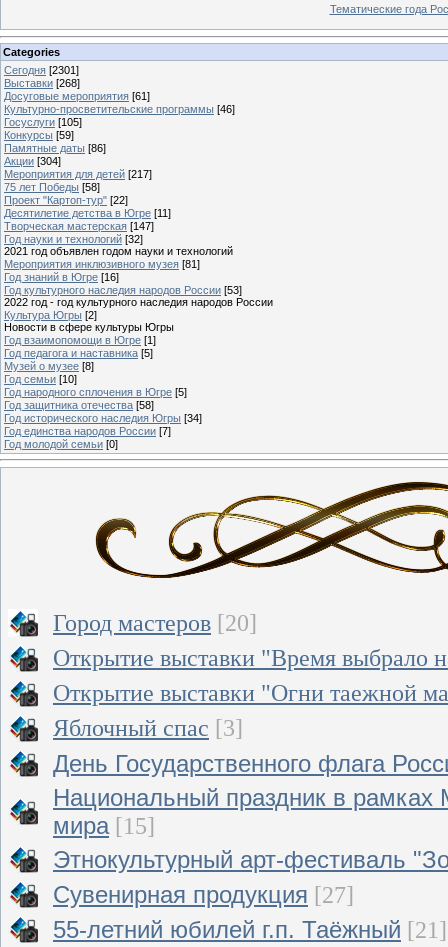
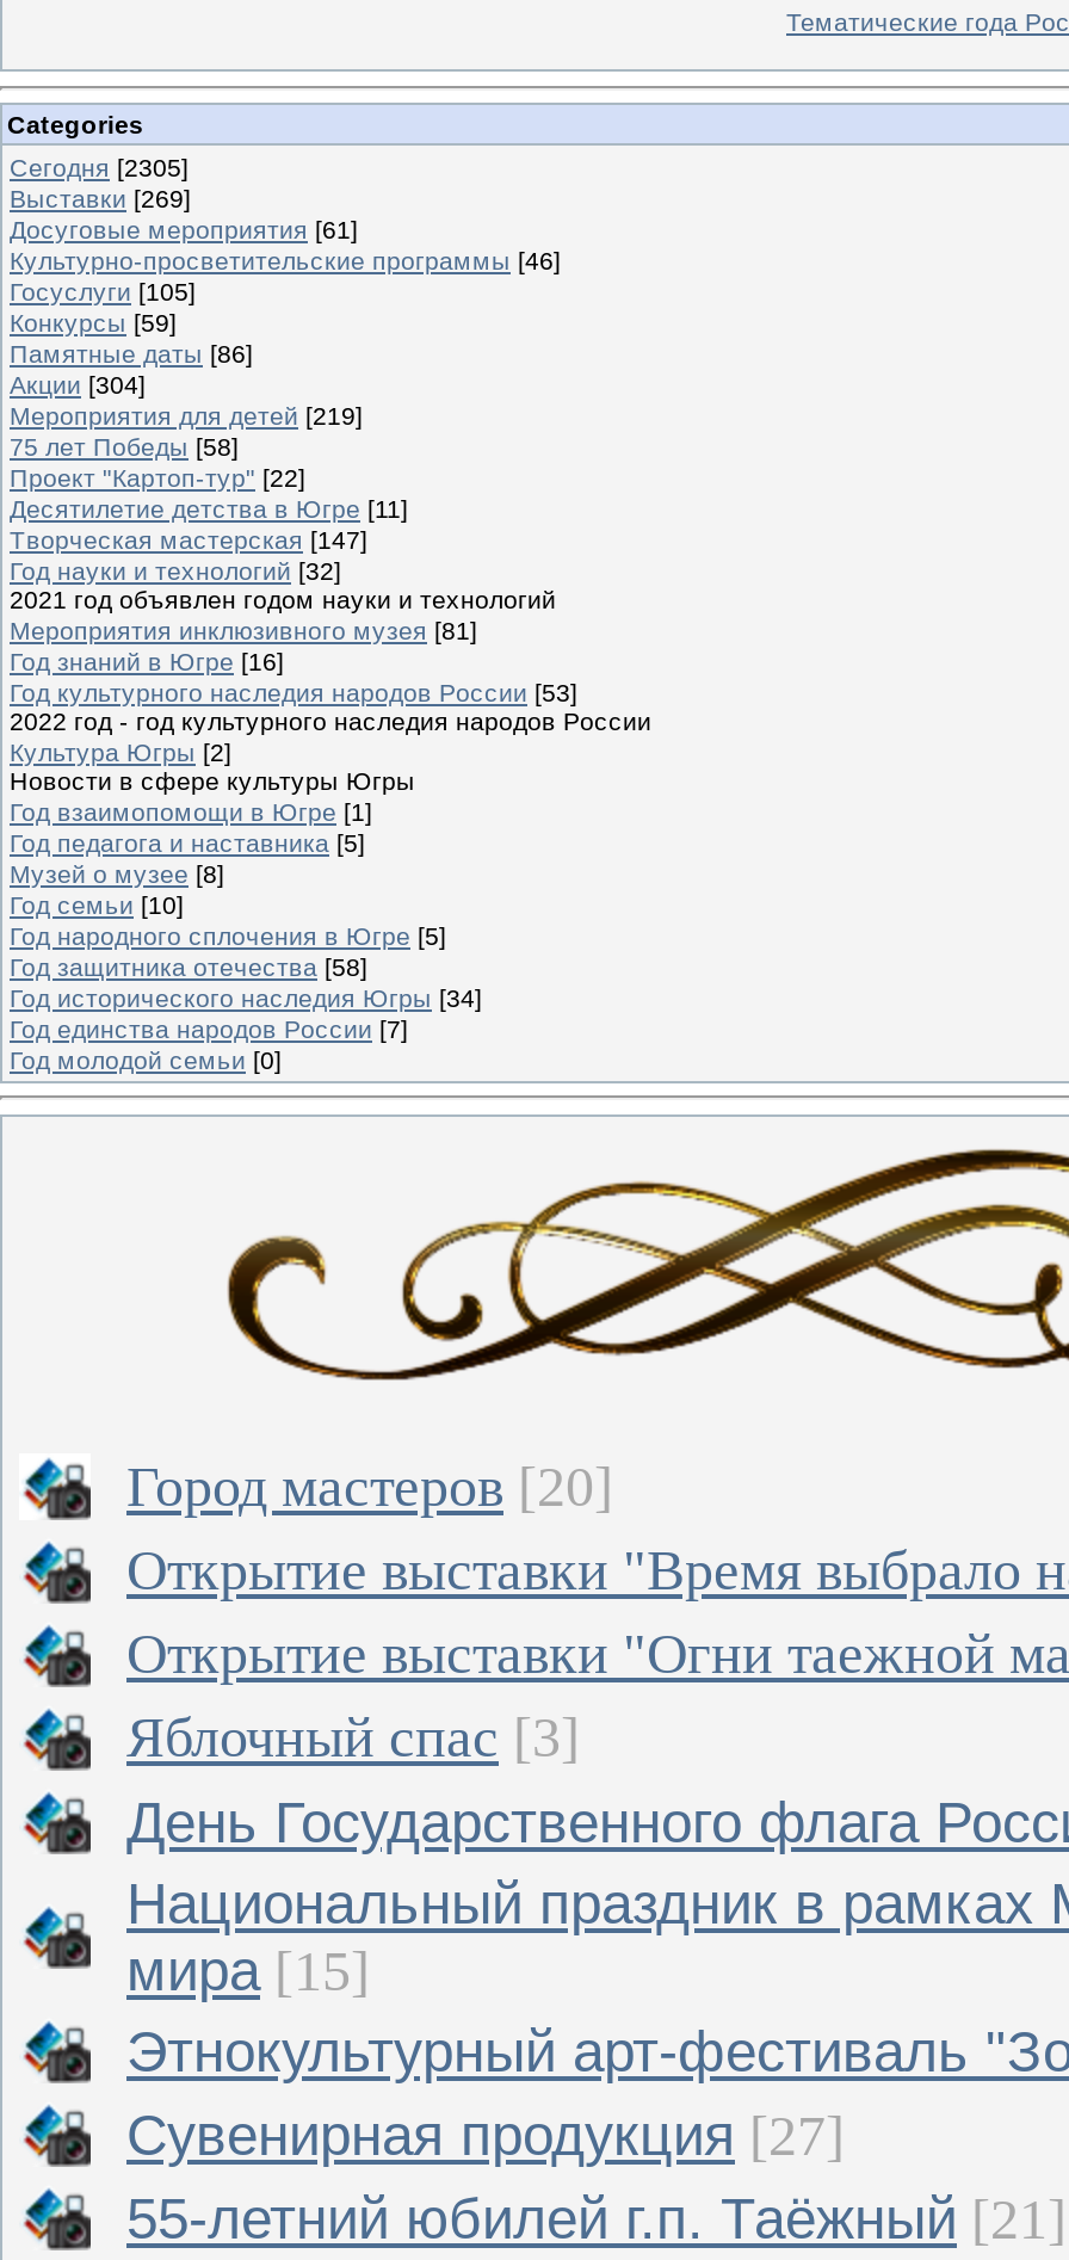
[4,64,79,76] Сегодня [2301] -> [10,153,189,181] Сегодня [2305]
[4,77,80,89] Выставки [268] -> [10,184,191,212] Выставки [269]
[4,168,152,180] Мероприятия для детей [217] -> [10,401,363,430] Мероприятия для детей [219]

